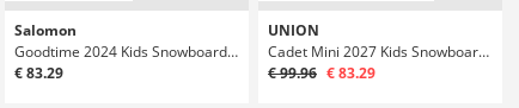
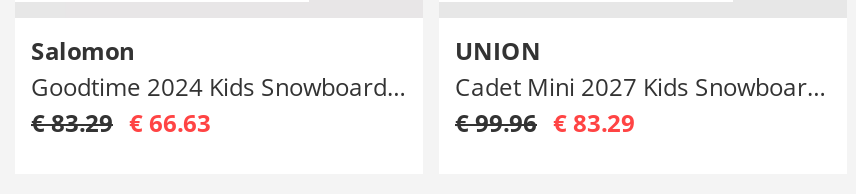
[14,63,63,83] € 83.29 -> [31,106,211,140] € 83.29 € 66.63

